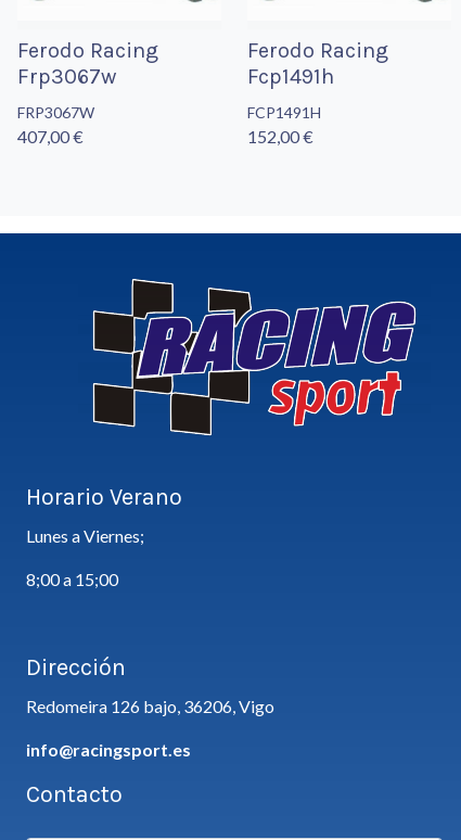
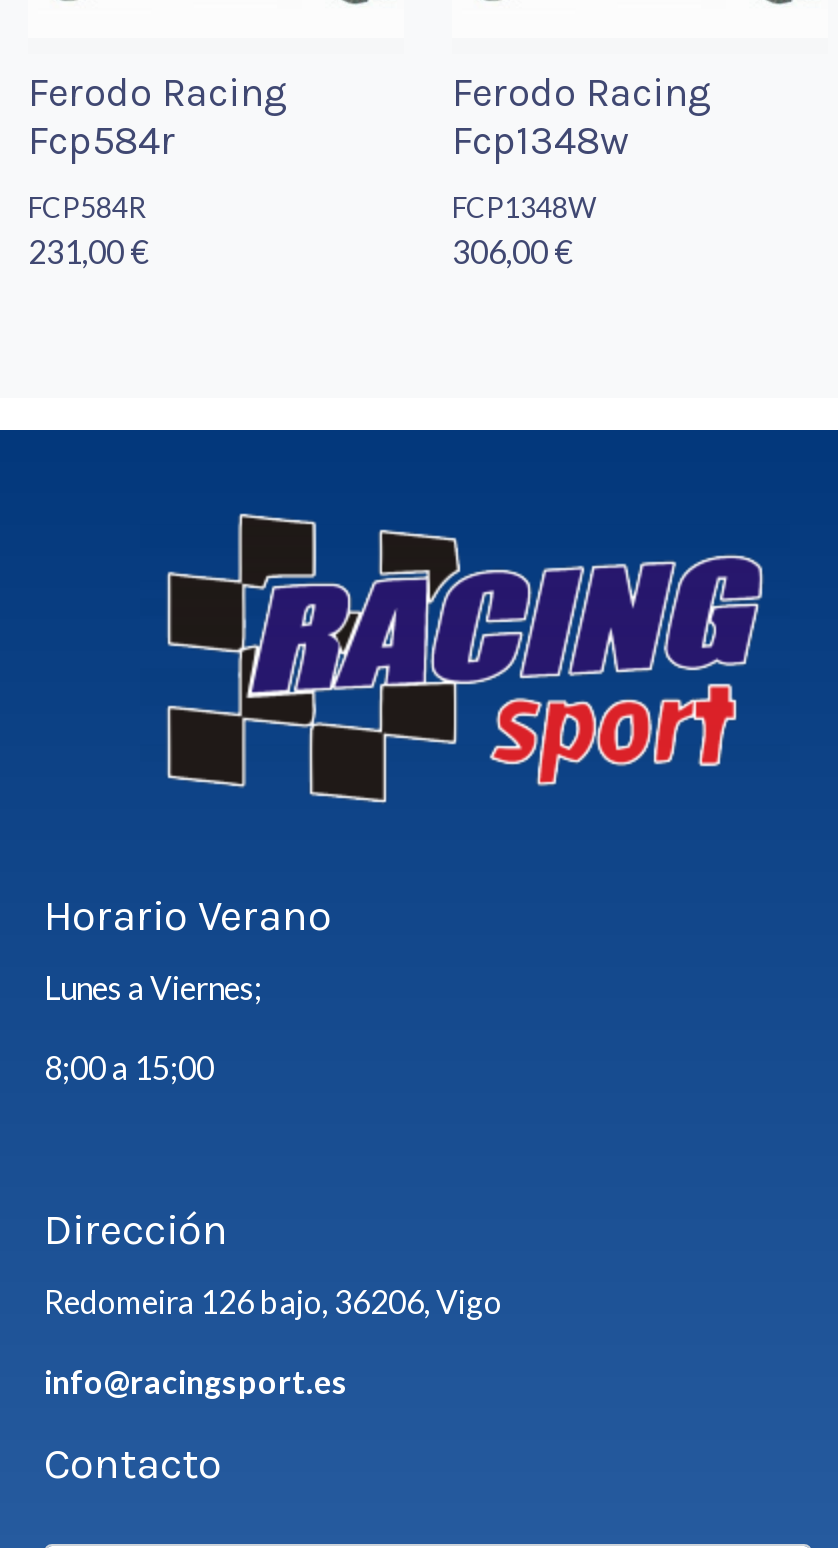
[17,64,116,89] Frp3067w -> [28,119,176,165] Fcp584r
[247,64,334,89] Fcp1491h -> [452,119,628,165] Fcp1348w
[17,103,94,147] FRP3067W | 407,00 € -> [28,191,150,271] FCP584R | 231,00 €
[247,103,321,147] FCP1491H | 152,00 € -> [452,191,596,271] FCP1348W | 306,00 €

